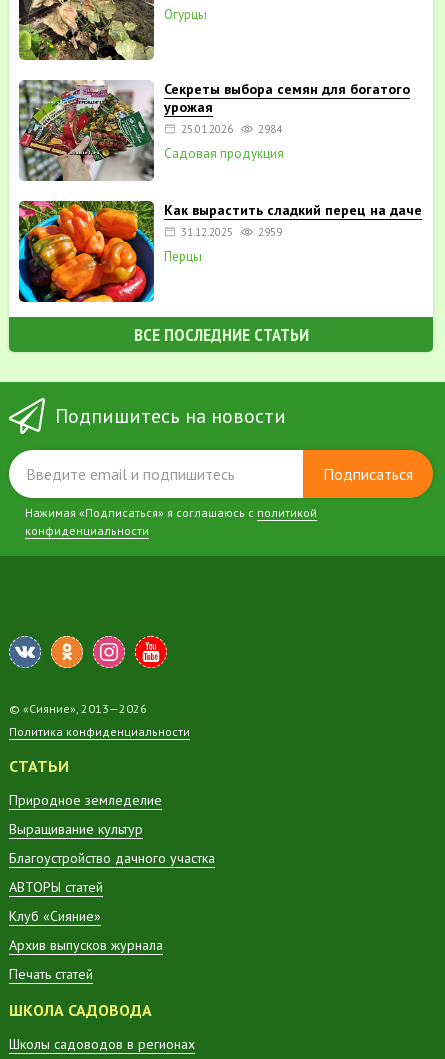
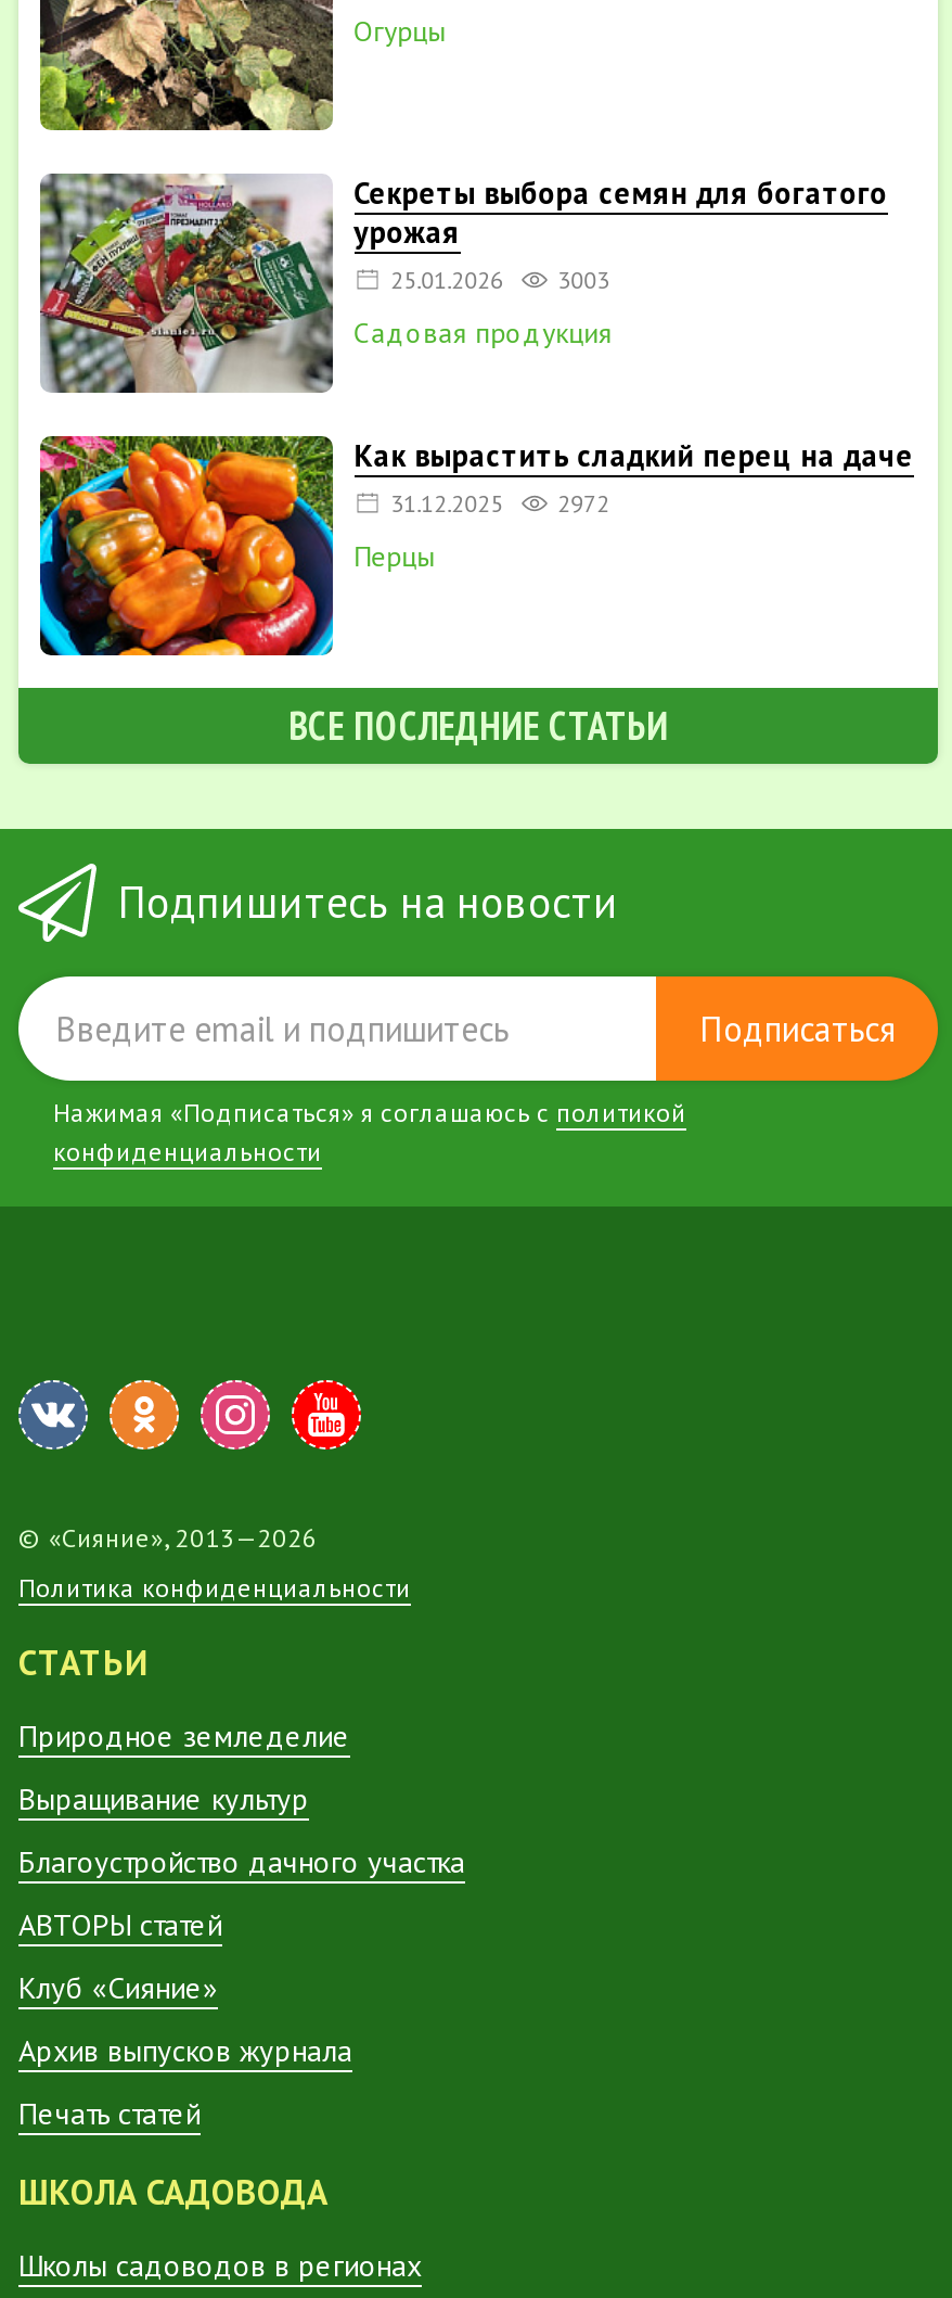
[181,122,282,136] 25.01.2026 2984 -> [391,265,610,295] 25.01.2026 3003
[181,225,282,239] 31.12.2025 2959 -> [391,488,610,518] 31.12.2025 2972

